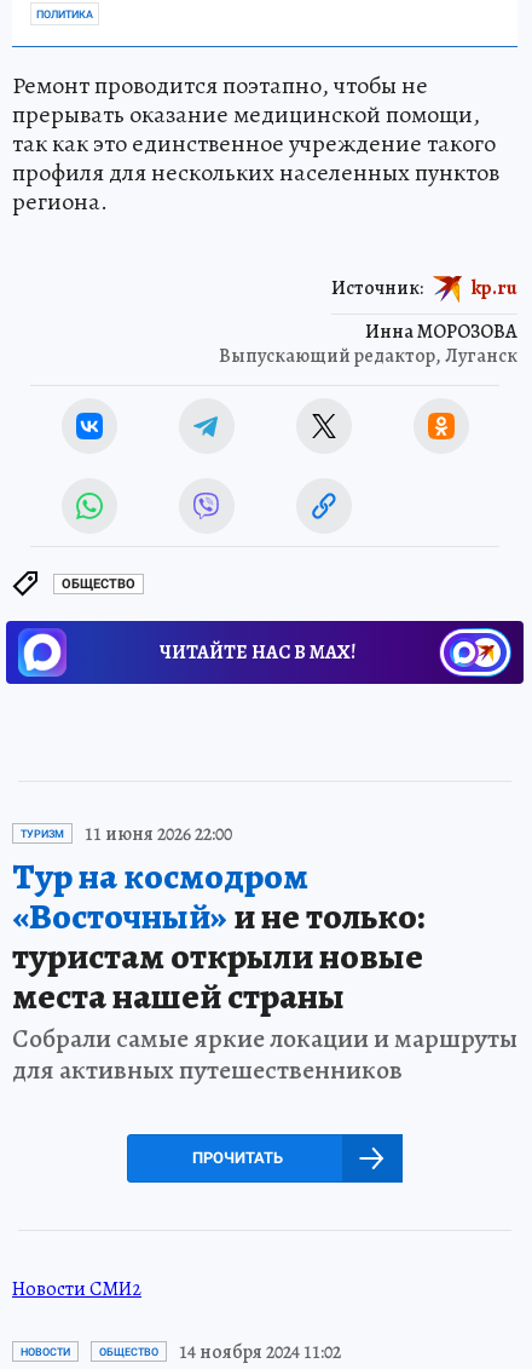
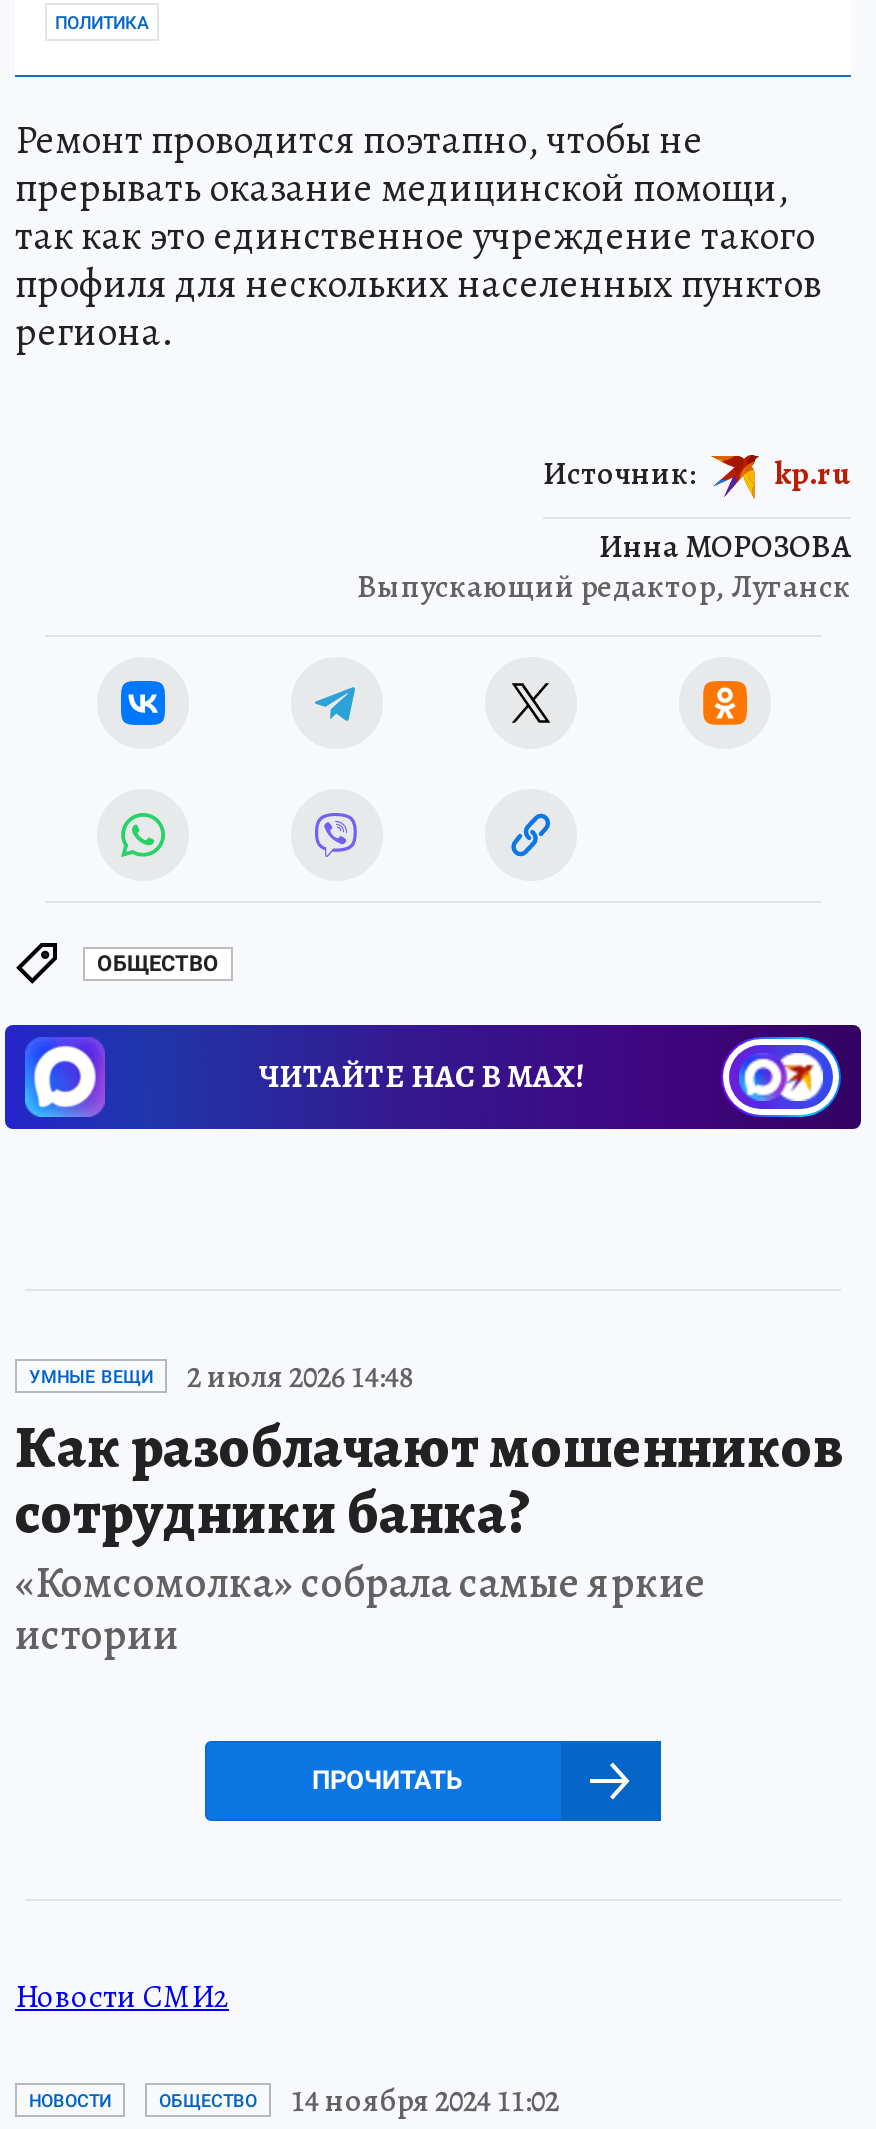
[12,820,517,1088] ТУРИЗМ | 11 июня 2026 22:00 | Тур на космодром | «Восточный»и не только: | туристам открыли новые | места нашей страны | Собрали самые яркие локации и маршруты | для активных путешественников -> [15,1354,845,1664] УМНЫЕ ВЕЩИ | 2 июля 2026 14:48 | Как разоблачают мошенников | сотрудники банка? | «Комсомолка» собрала самые яркие | истории

